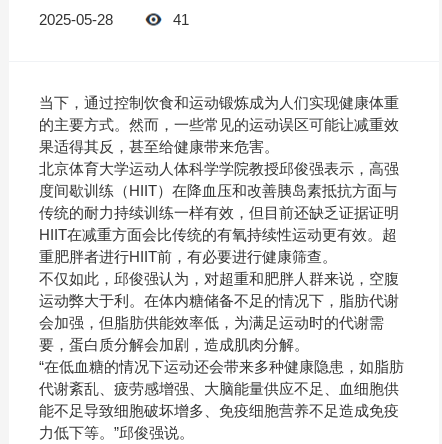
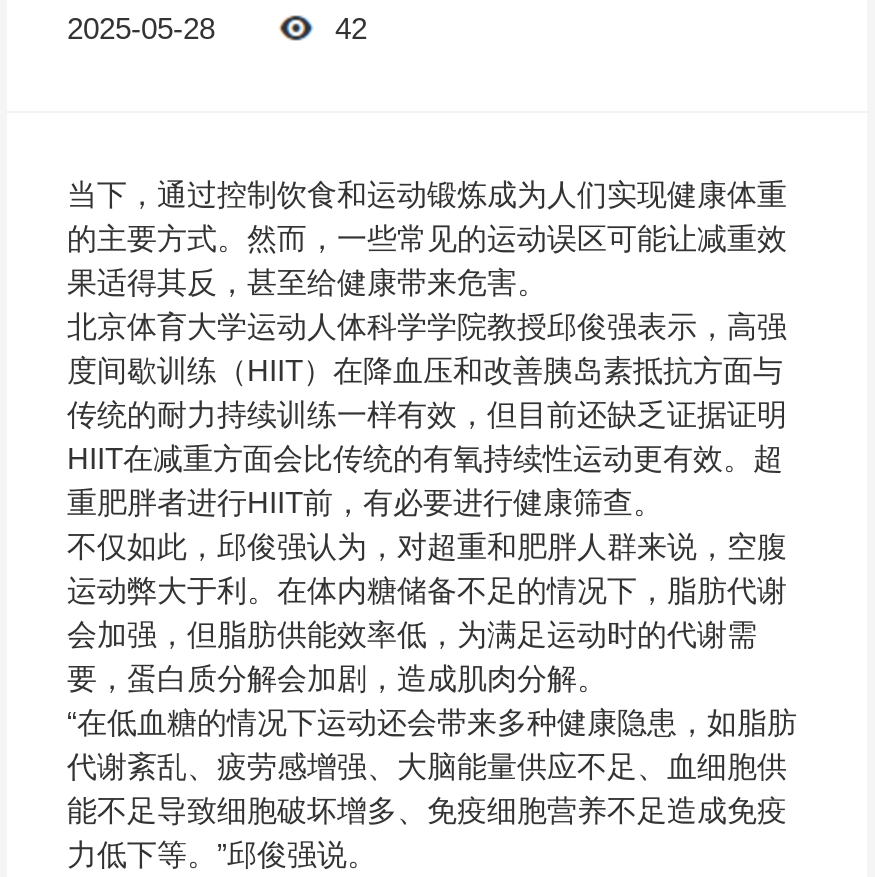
[173,11,189,28] 41 -> [335,11,367,45] 42

